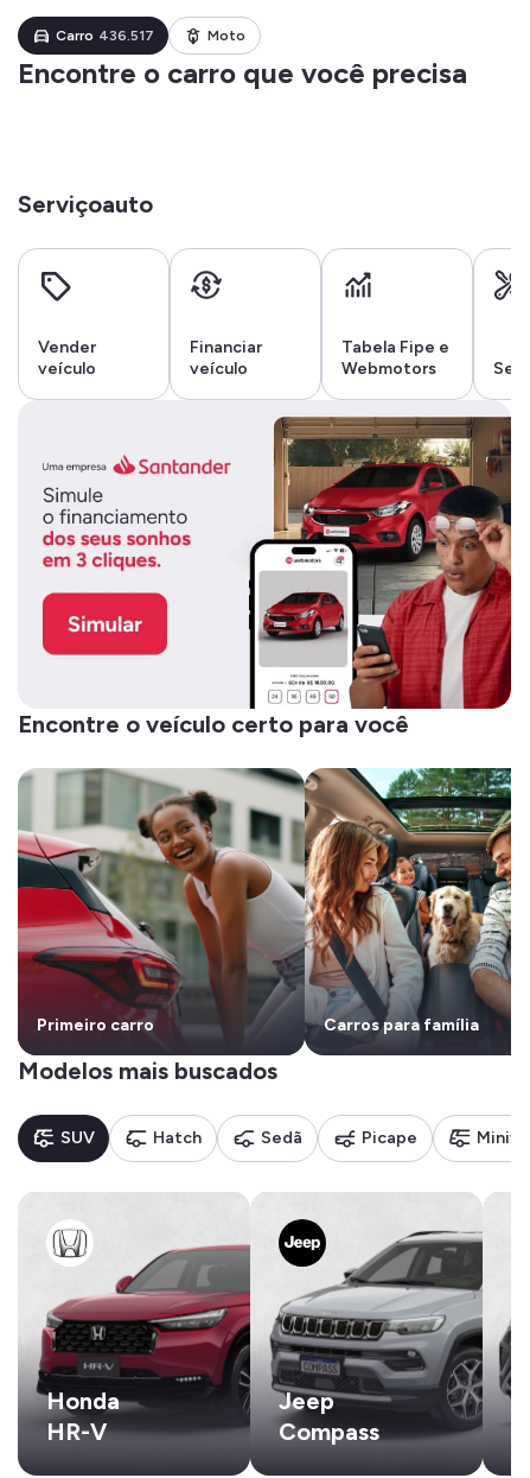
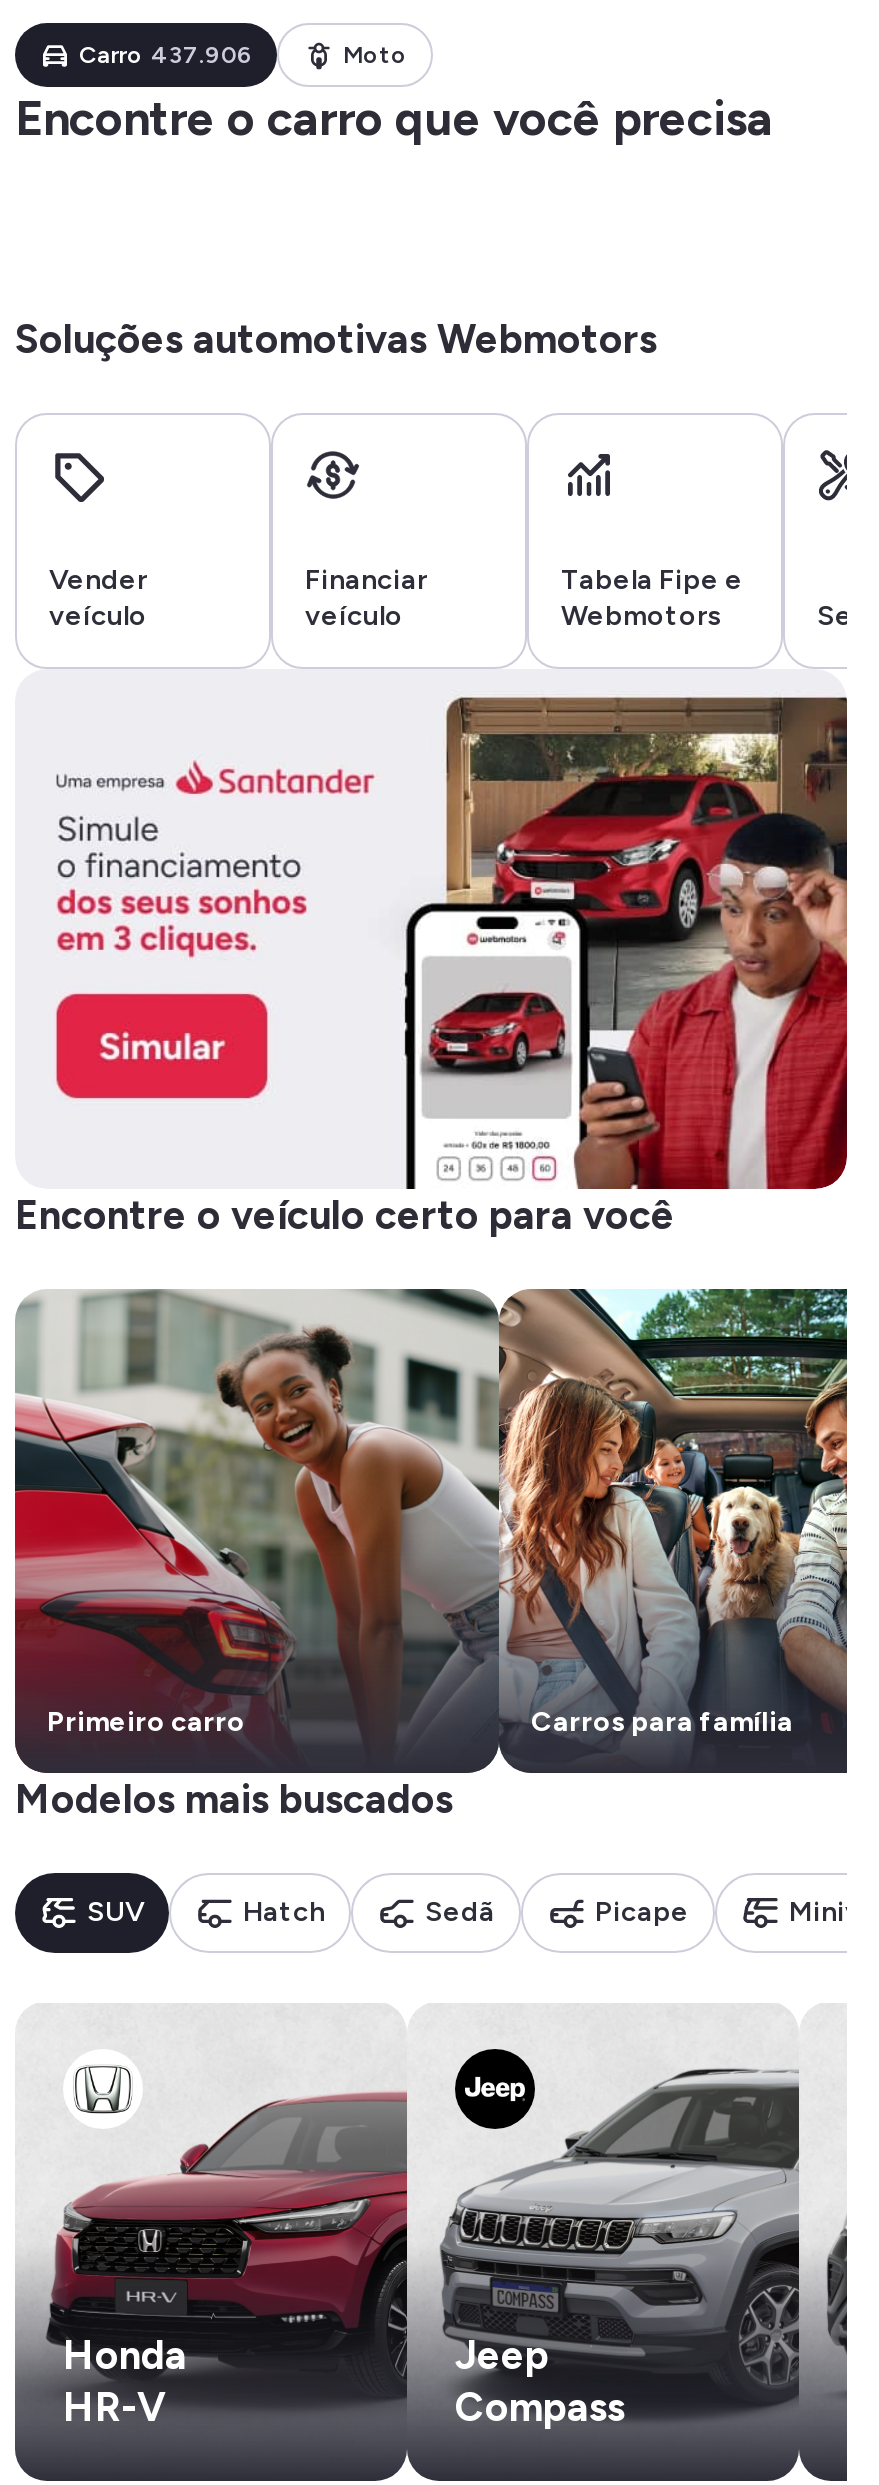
[56,27,154,43] Carro 436.517 -> [79,40,253,68] Carro 437.906
[18,190,153,218] Serviçoauto -> [15,315,657,363] Soluções automotivas Webmotors

